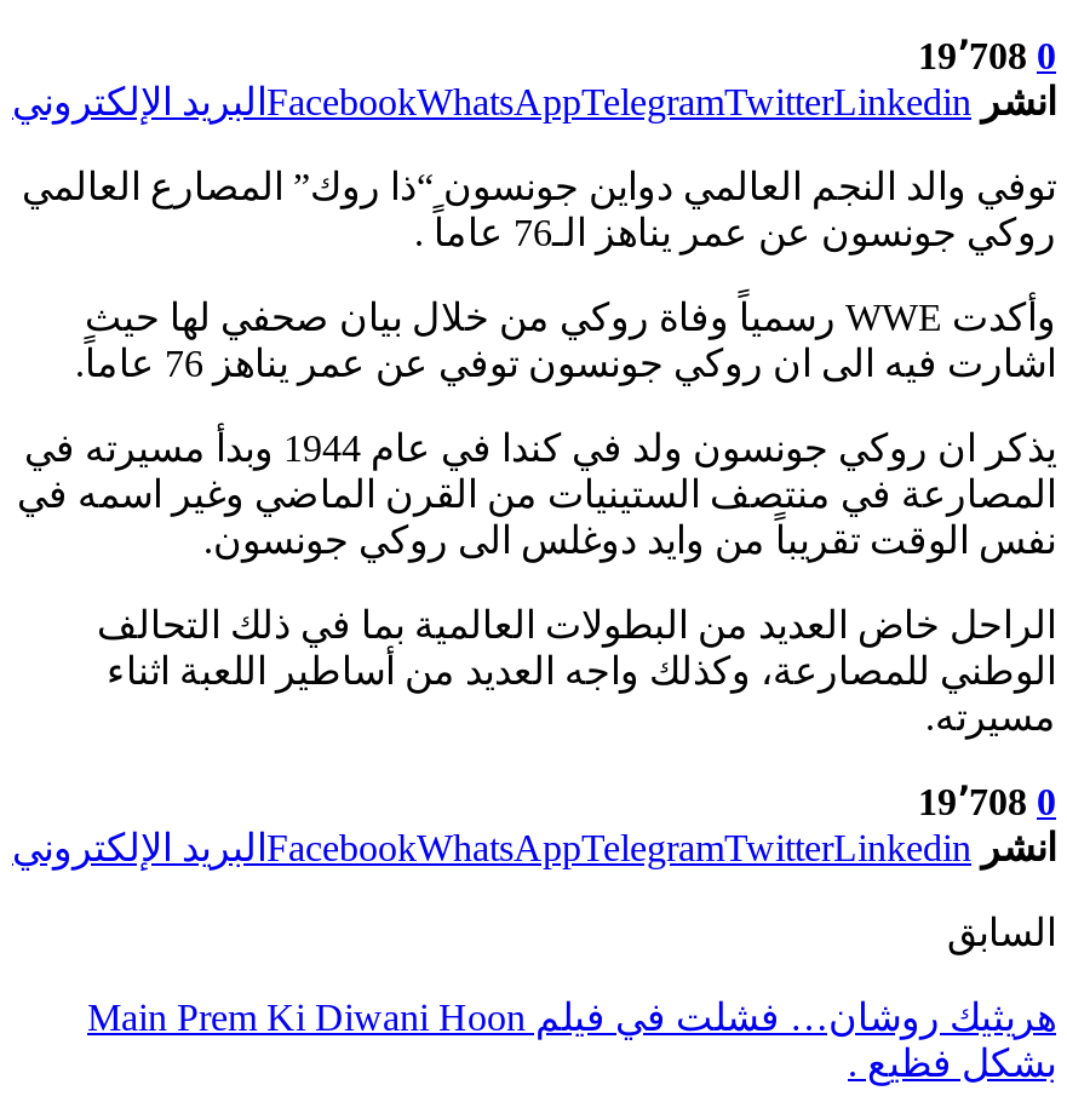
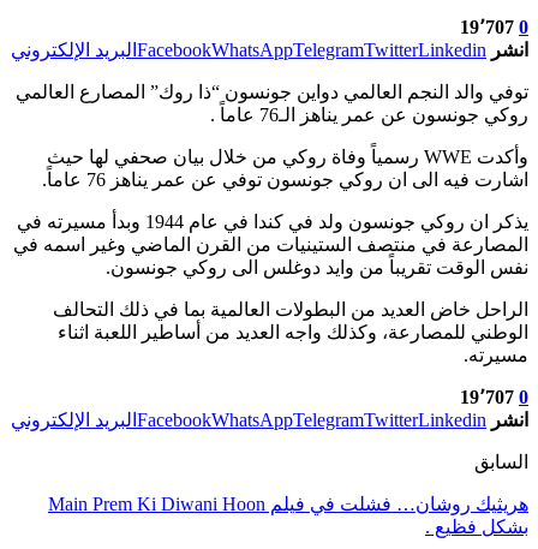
[918,35,1056,76] 19٬708 0 -> [460,17,528,37] 19٬707 0
[918,781,1056,822] 19٬708 0 -> [460,387,528,407] 19٬707 0

